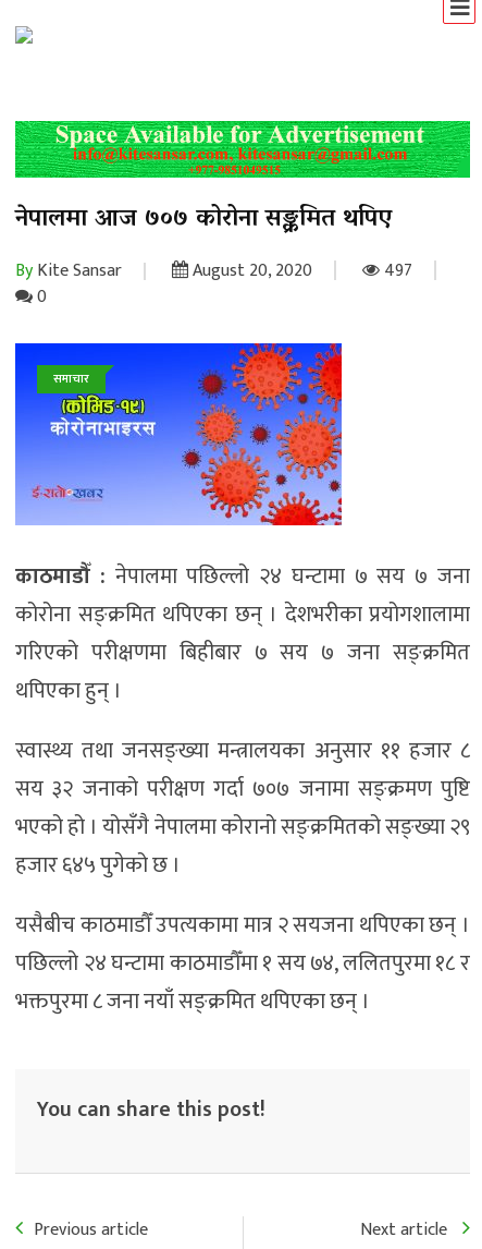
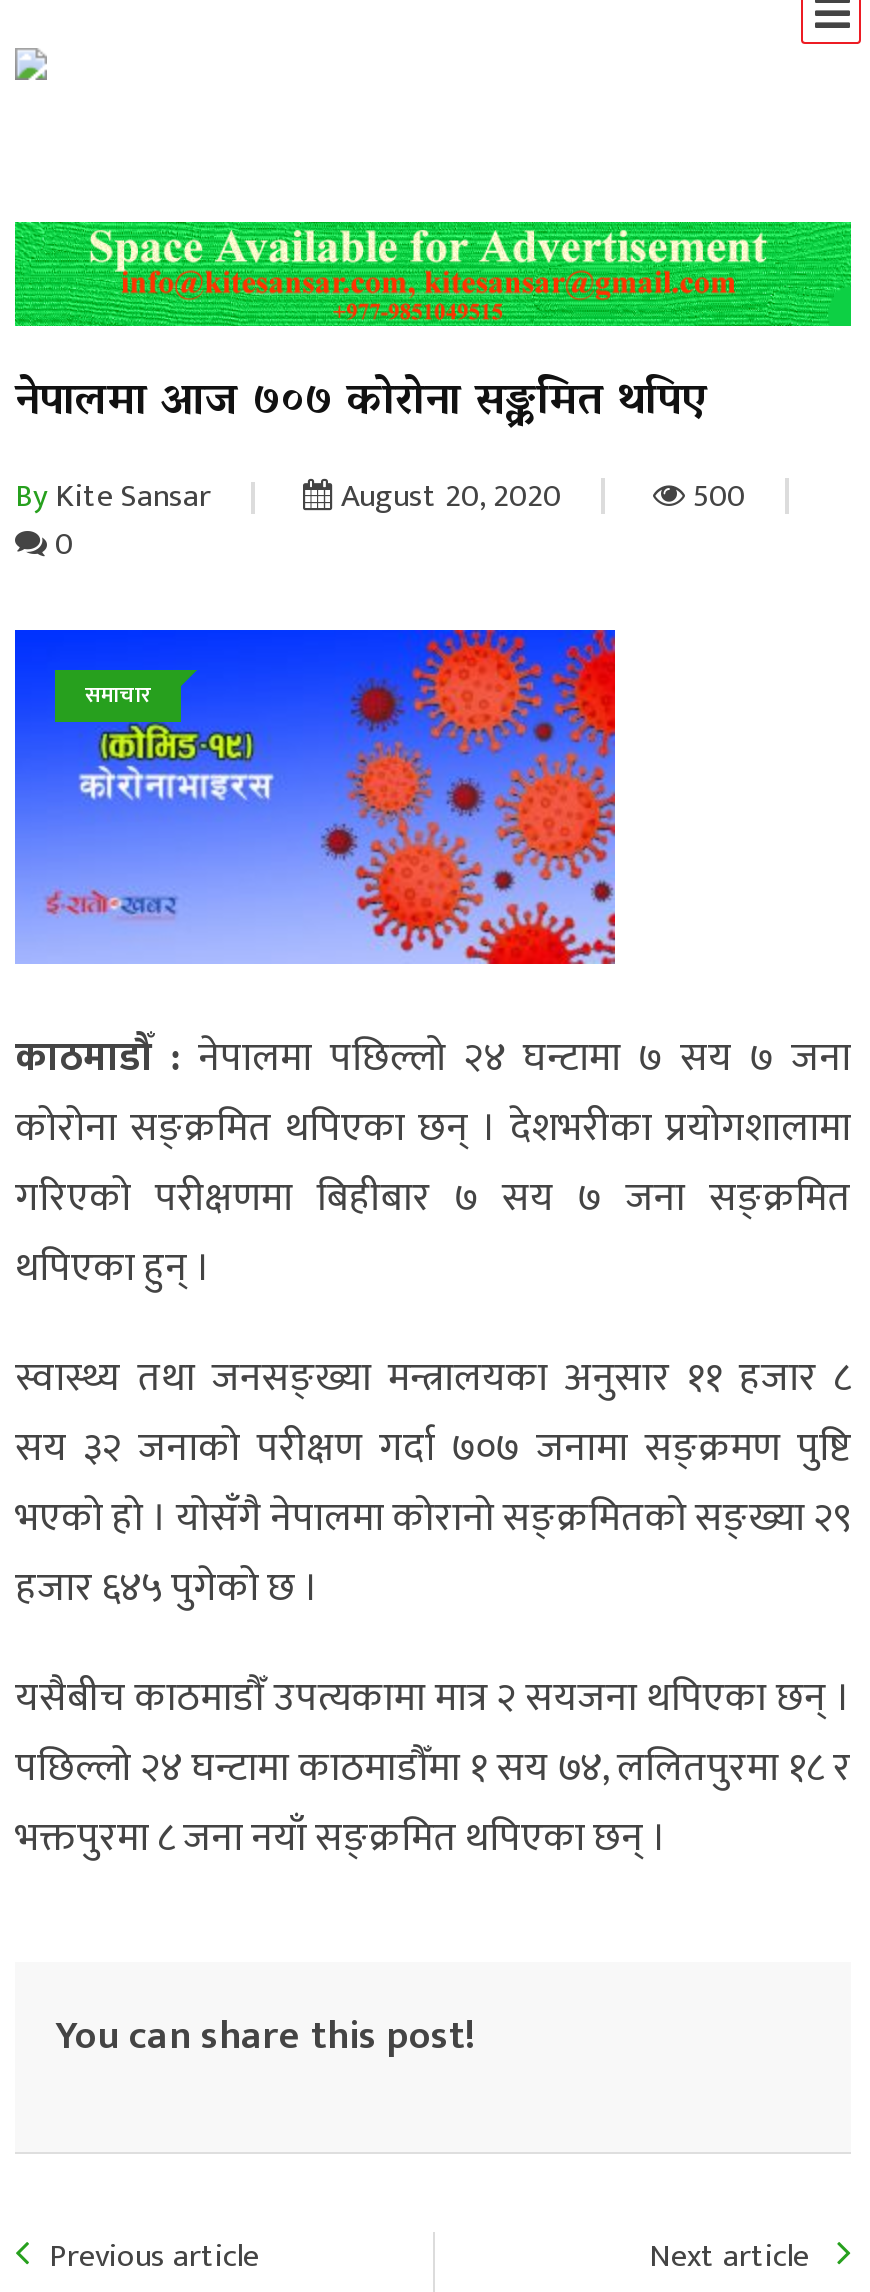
[380,256,412,285] 497 -> [685,469,745,523] 500

